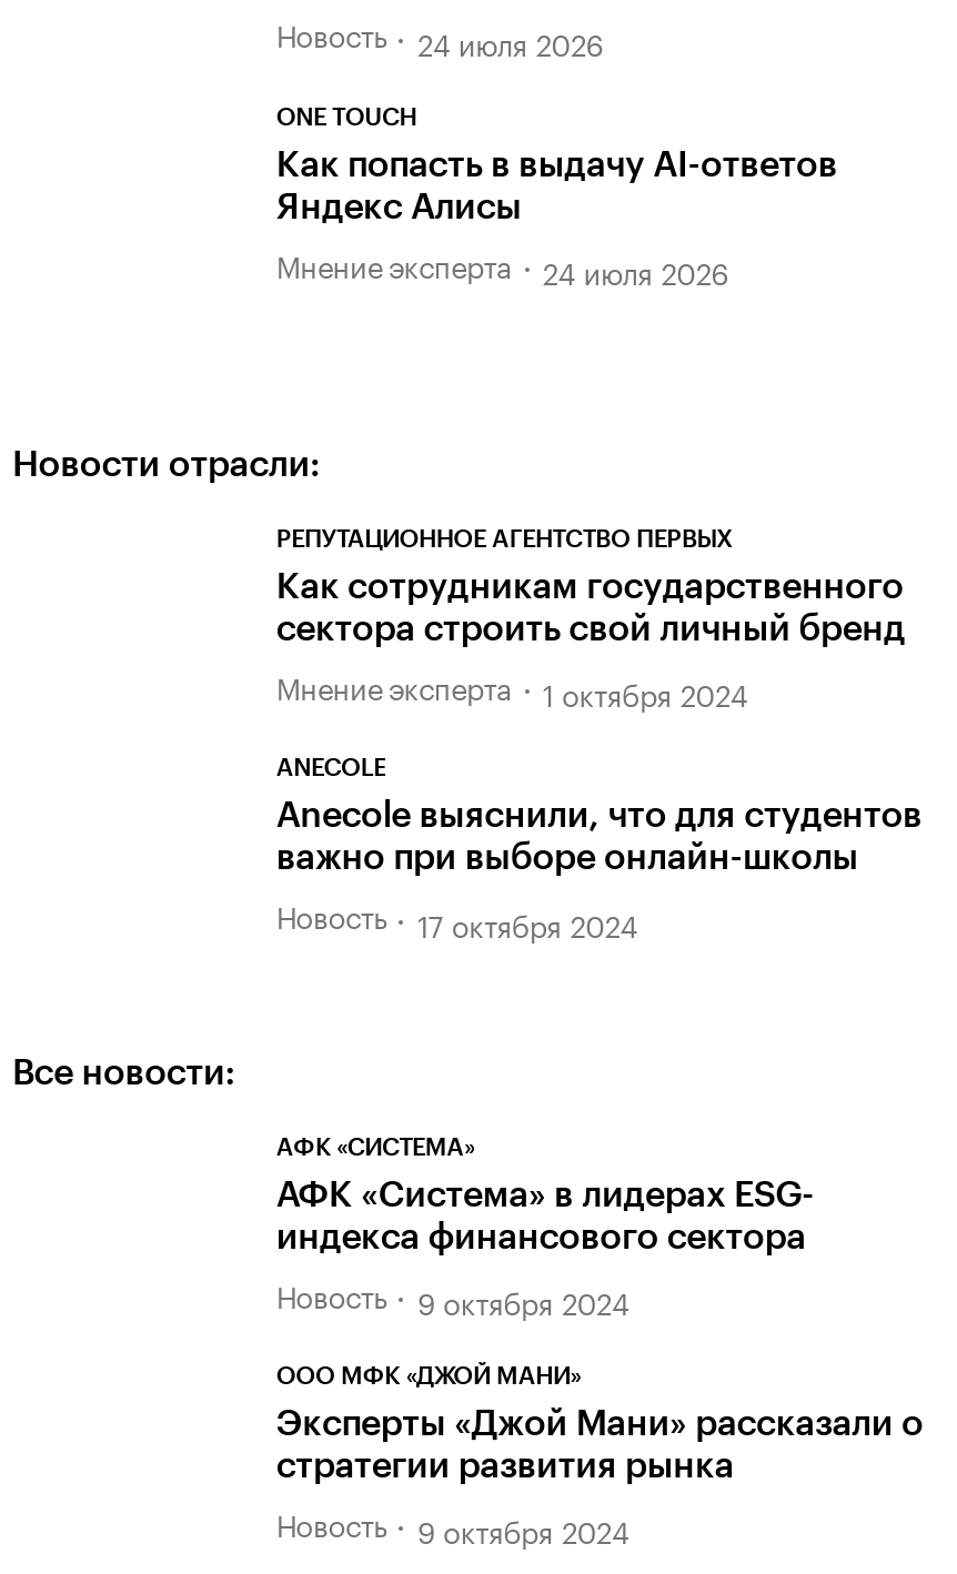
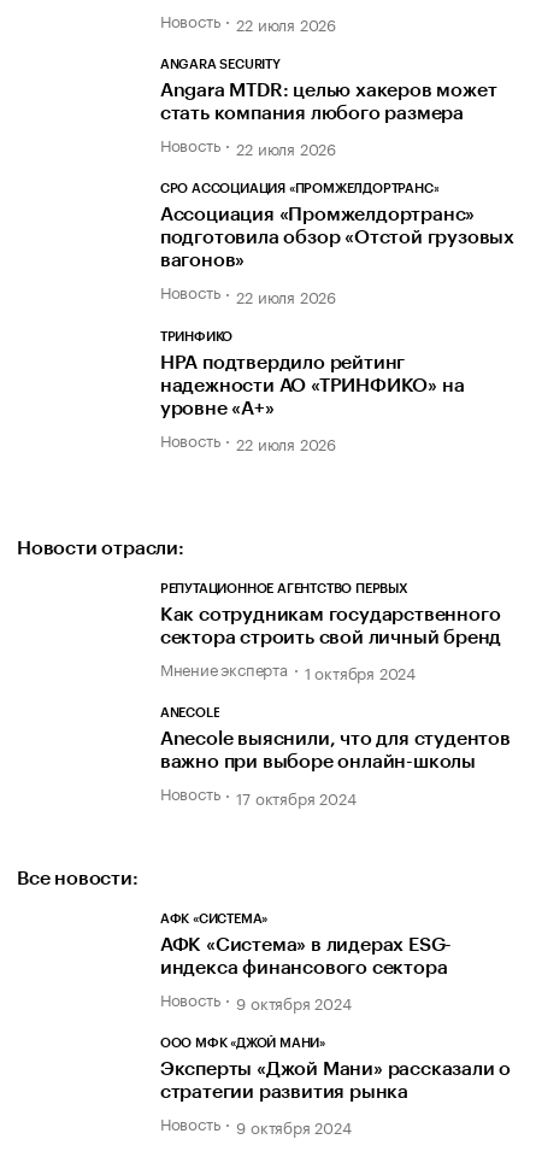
[276,18,838,291] 24 июля 2026 | ONE TOUCH | Как попасть в выдачу AI-ответов | Яндекс Алисы | Мнение эксперта | 24 июля 2026 -> [160,11,514,454] 22 июля 2026 | ANGARA SECURITY | Angara MTDR: целью хакеров может | стать компания любого размера | Новость | 22 июля 2026 | СРО АССОЦИАЦИЯ «ПРОМЖЕЛДОРТРАНС» | Ассоциация «Промжелдортранс» | подготовила обзор «Отстой грузовых | вагонов» | Новость | 22 июля 2026 | ТРИНФИКО | НРА подтвердило рейтинг | надежности АО «ТРИНФИКО» на | уровне «A+» | Новость | 22 июля 2026

